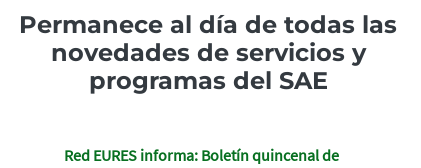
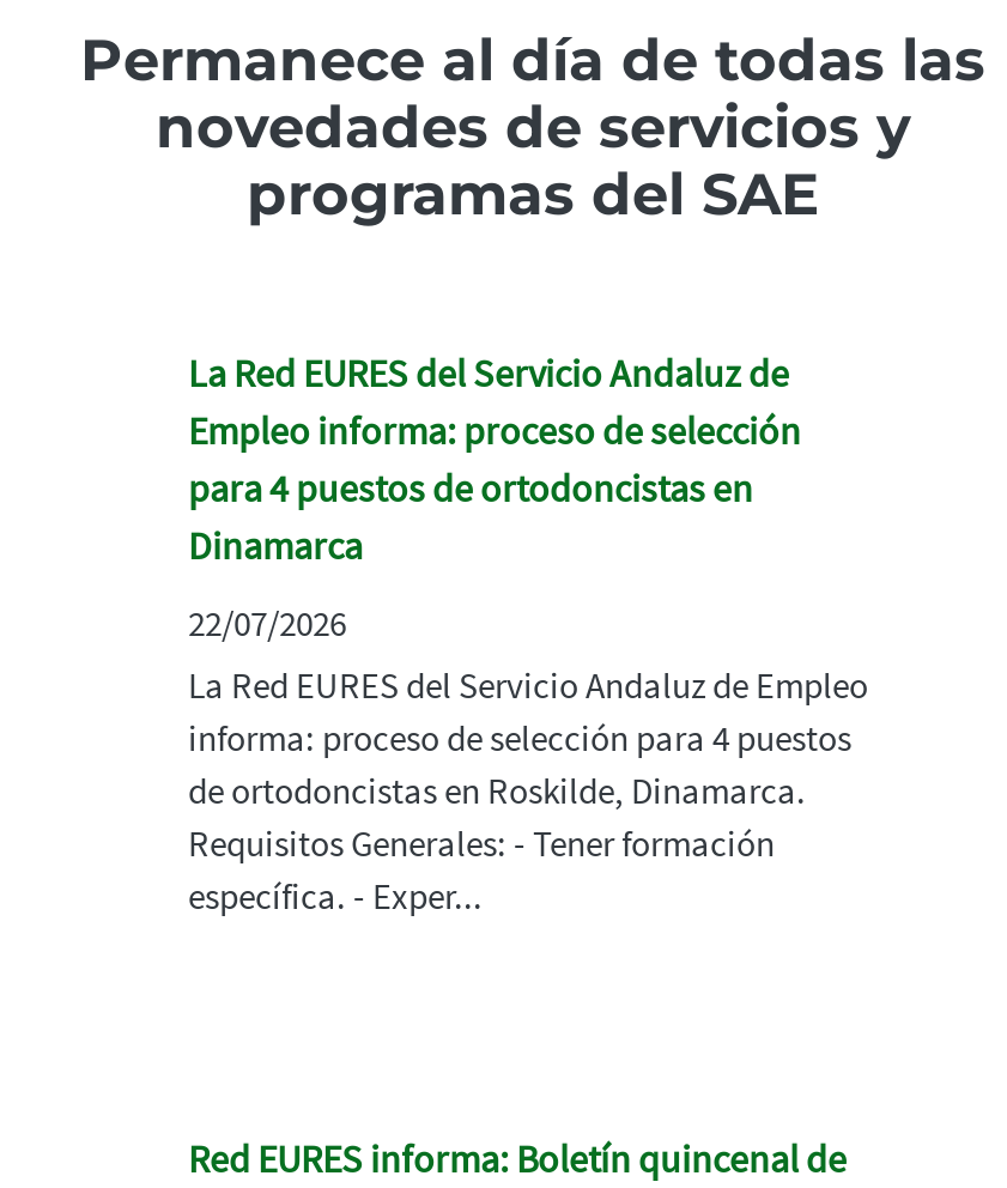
none -> [188,347,868,917] La Red EURES del Servicio Andaluz de | Empleo informa: proceso de selección | para 4 puestos de ortodoncistas en | Dinamarca | 22/07/2026 | La Red EURES del Servicio Andaluz de Empleo | informa: proceso de selección para 4 puestos | de ortodoncistas en Roskilde, Dinamarca. | Requisitos Generales: - Tener formación | específica. - Exper...

